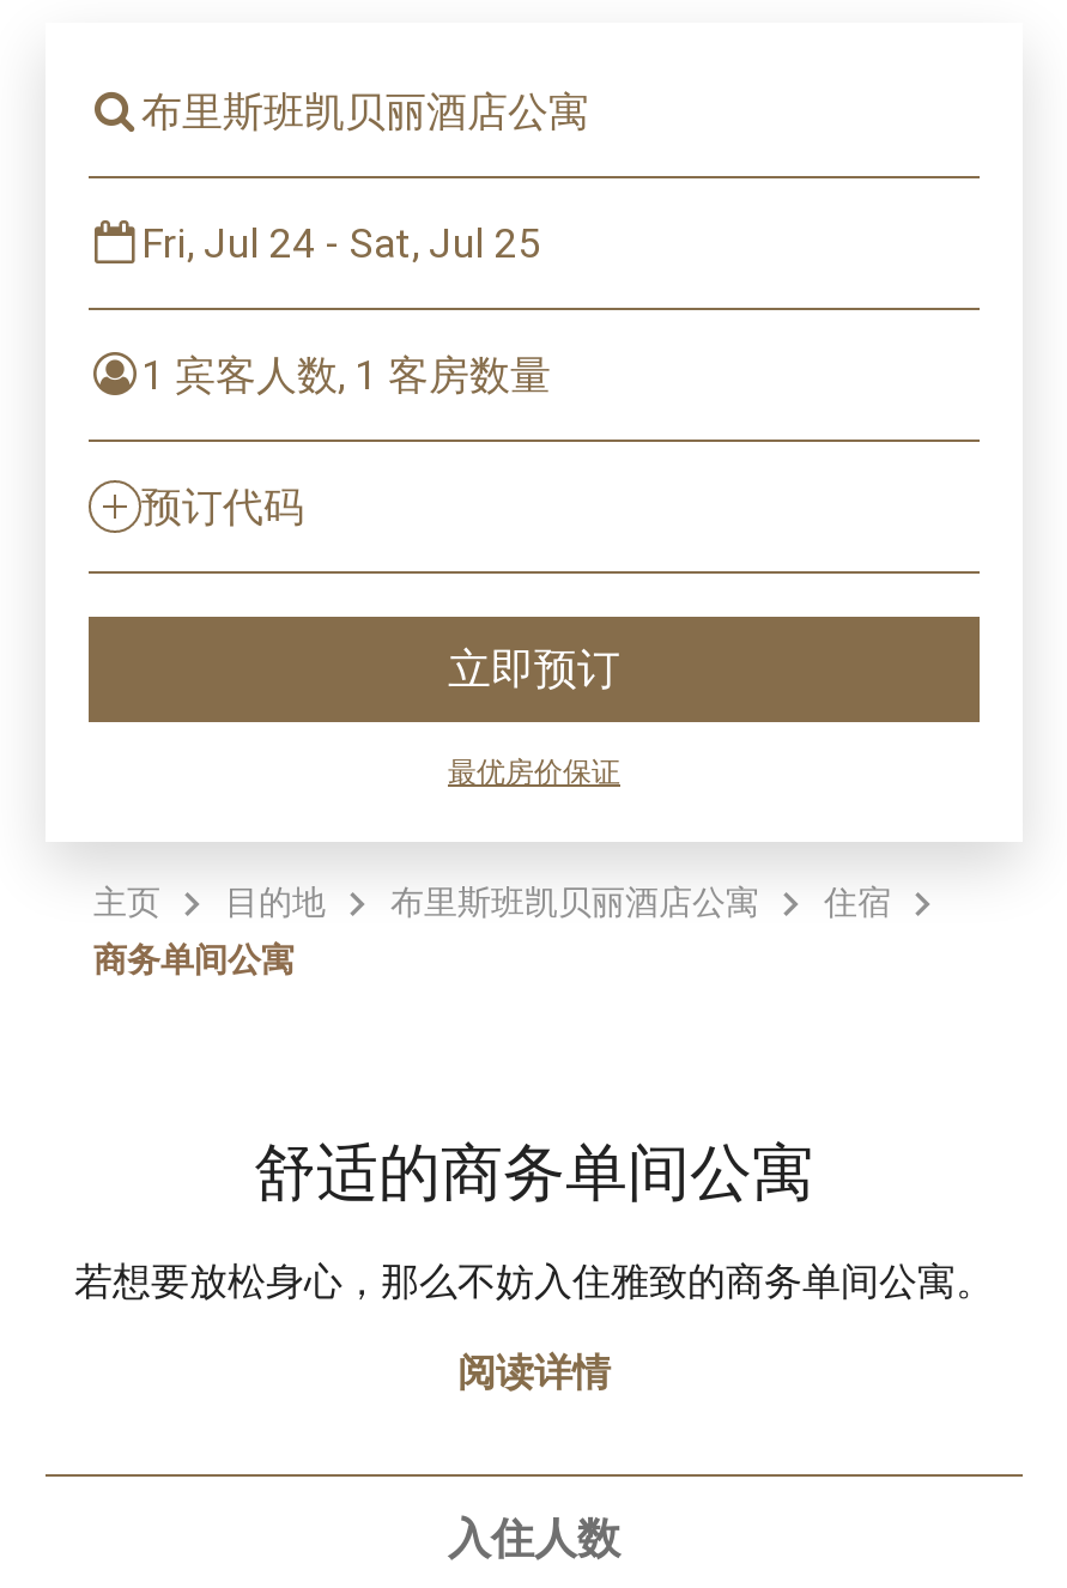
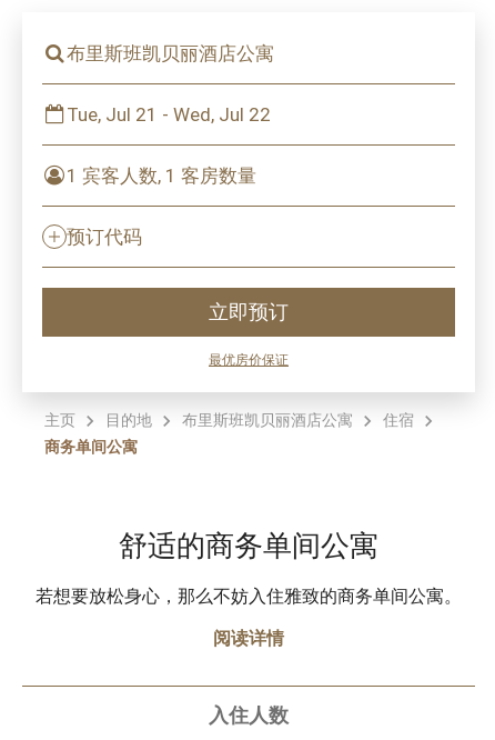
[141,219,541,267] Fri, Jul 24 - Sat, Jul 25 -> [67,103,271,126] Tue, Jul 21 - Wed, Jul 22

